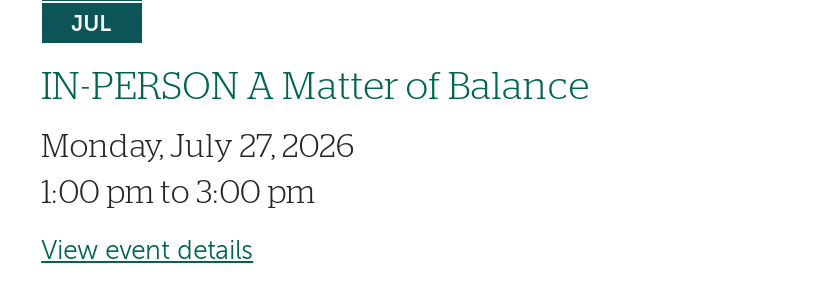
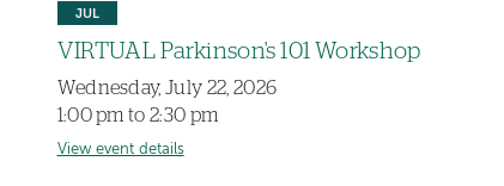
[41,69,589,107] IN-PERSON A Matter of Balance -> [57,41,421,64] VIRTUAL Parkinson's 101 Workshop
[41,132,355,209] Monday, July 27, 2026 | 1:00 pm to 3:00 pm -> [57,79,277,125] Wednesday, July 22, 2026 | 1:00 pm to 2:30 pm

